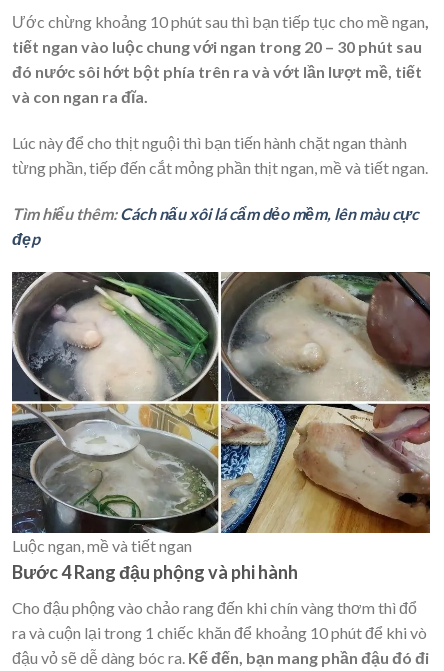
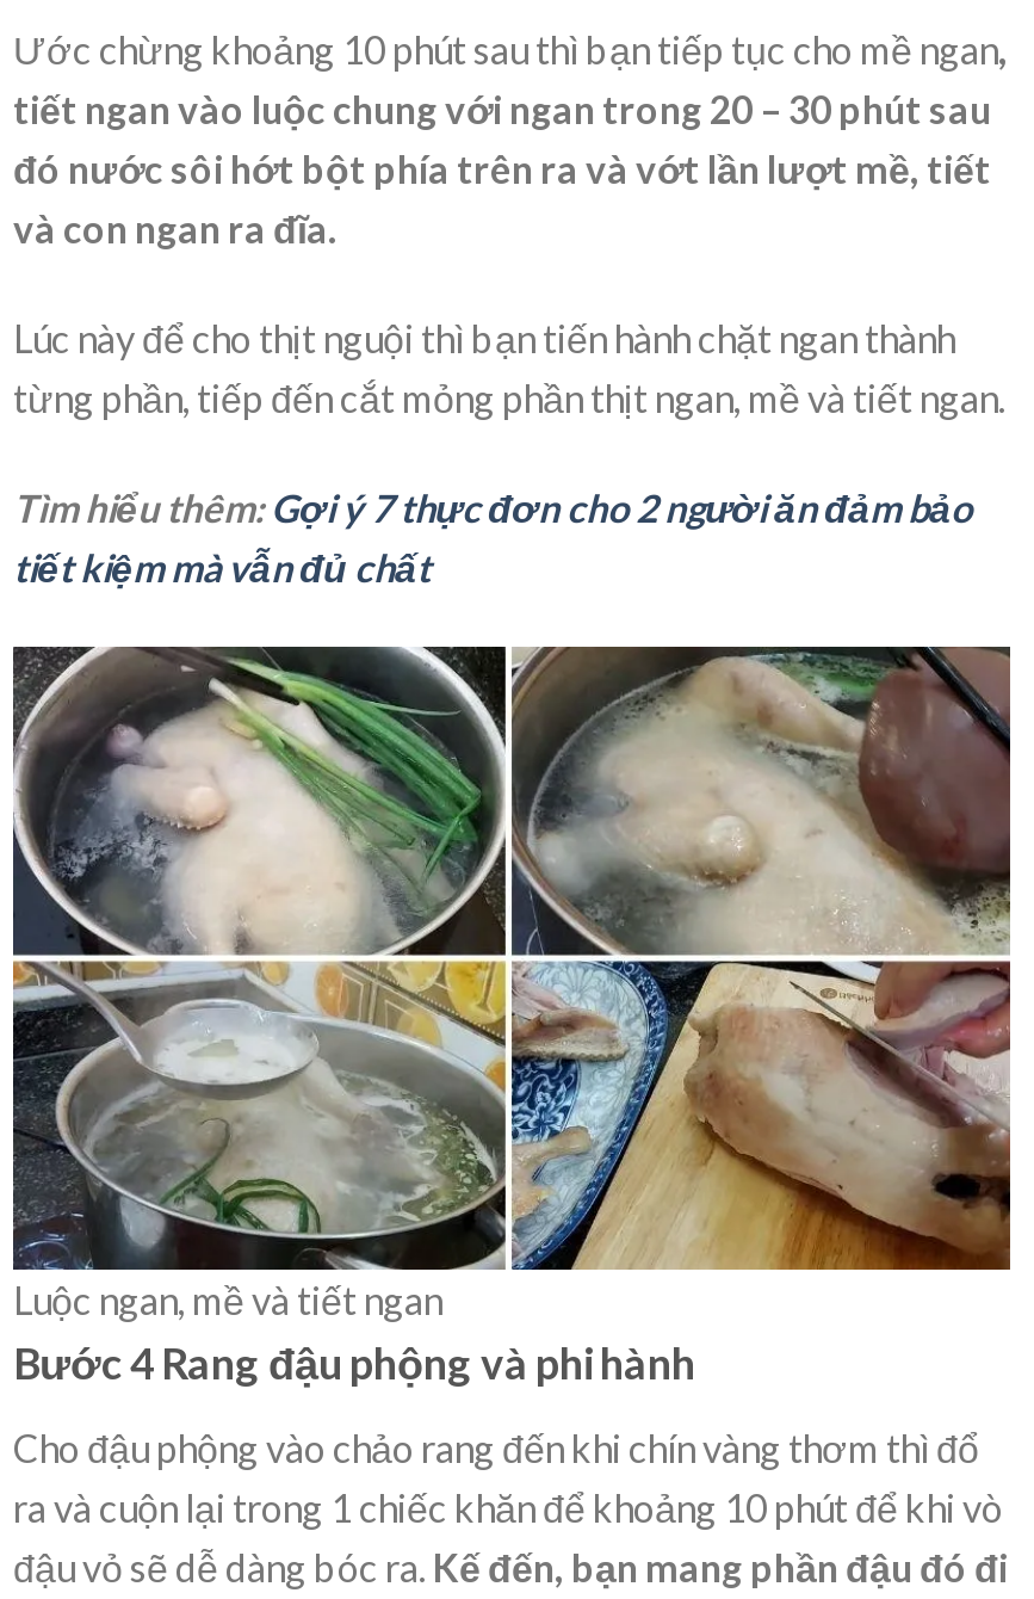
[12,204,419,248] Tìm hiểu thêm: Cách nấu xôi lá cẩm dẻo mềm, lên màu cực | đẹp -> [13,484,972,589] Tìm hiểu thêm: Gợi ý 7 thực đơn cho 2 người ăn đảm bảo | tiết kiệm mà vẫn đủ chất

